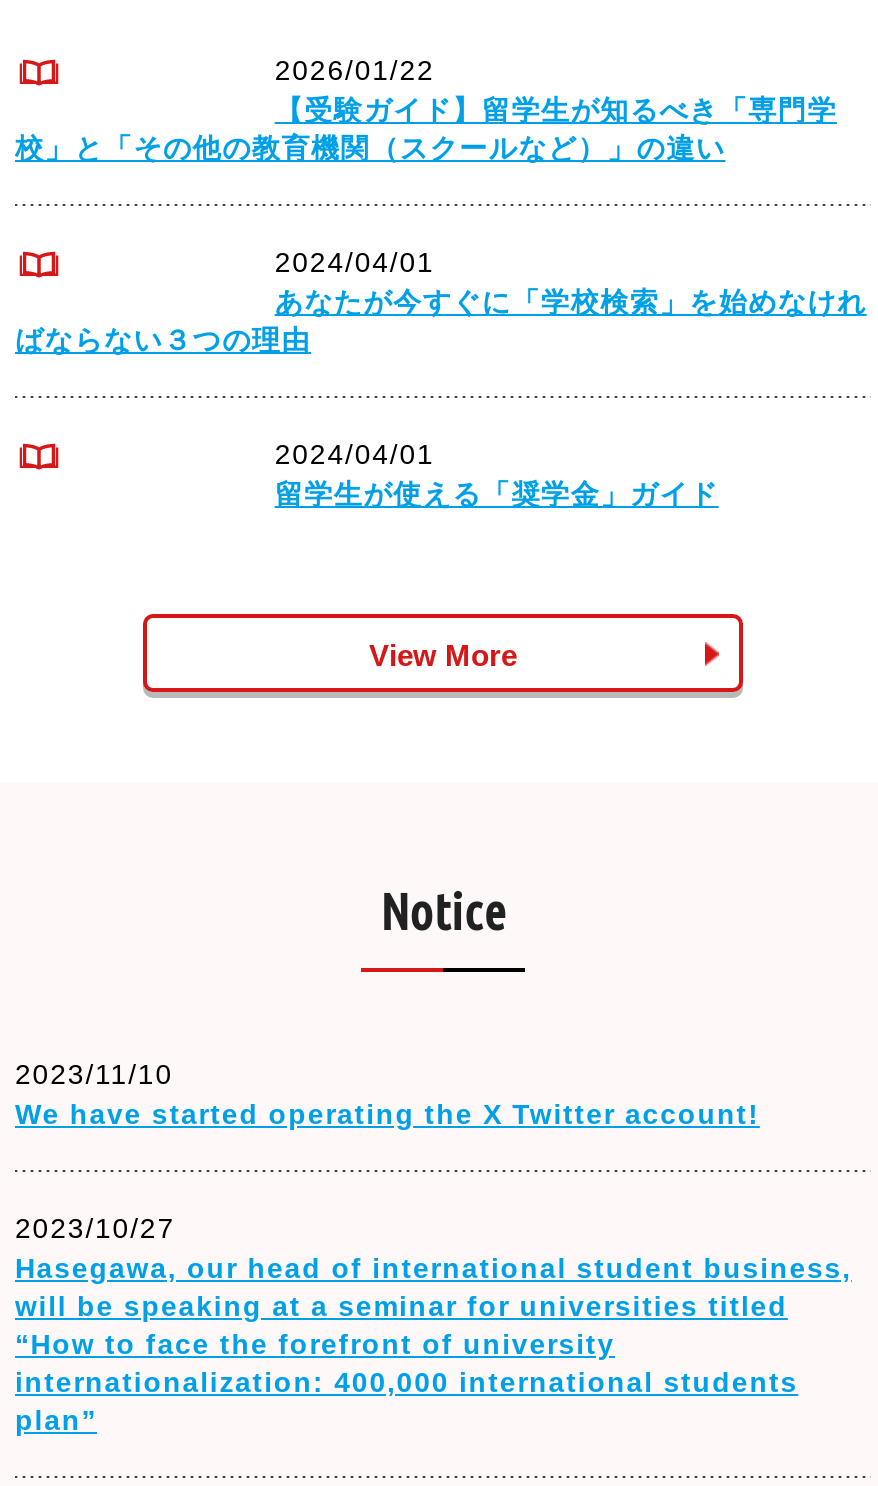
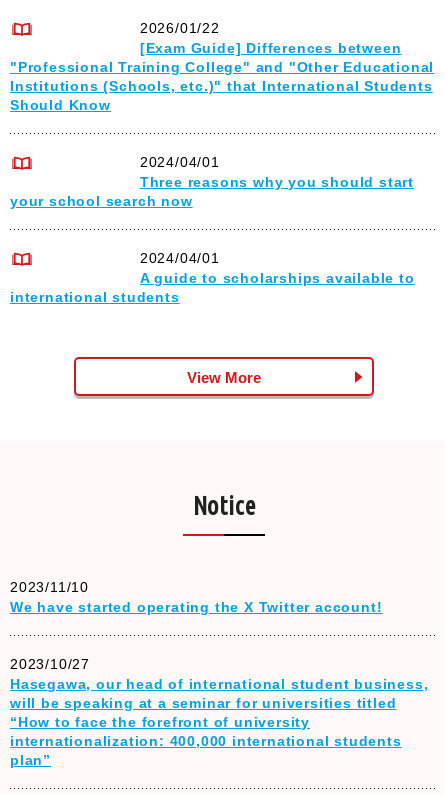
[15,94,837,164] 【受験ガイド】留学生が知るべき「専門学 | 校」と「その他の教育機関（スクールなど）」の違い -> [10,40,434,113] [Exam Guide] Differences between | "Professional Training College" and "Other Educational | Institutions (Schools, etc.)" that International Students | Should Know
[15,286,867,356] あなたが今すぐに「学校検索」を始めなけれ | ばならない３つの理由 -> [10,174,414,209] Three reasons why you should start | your school search now
[275,478,719,510] 留学生が使える「奨学金」ガイド -> [10,270,415,305] A guide to scholarships available to | international students

